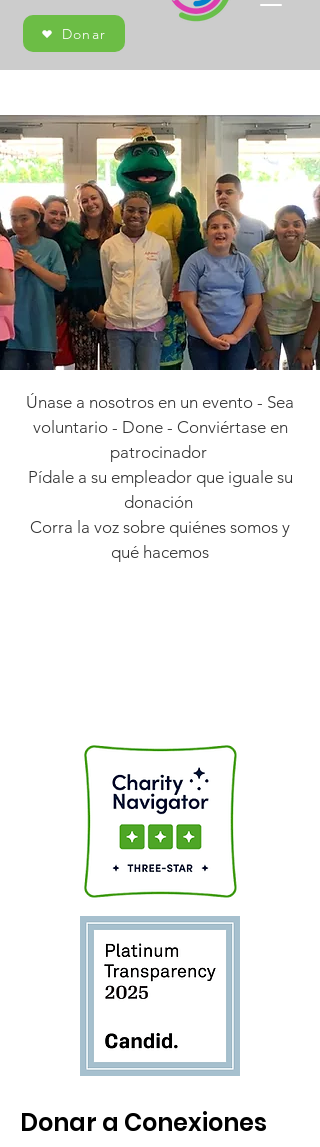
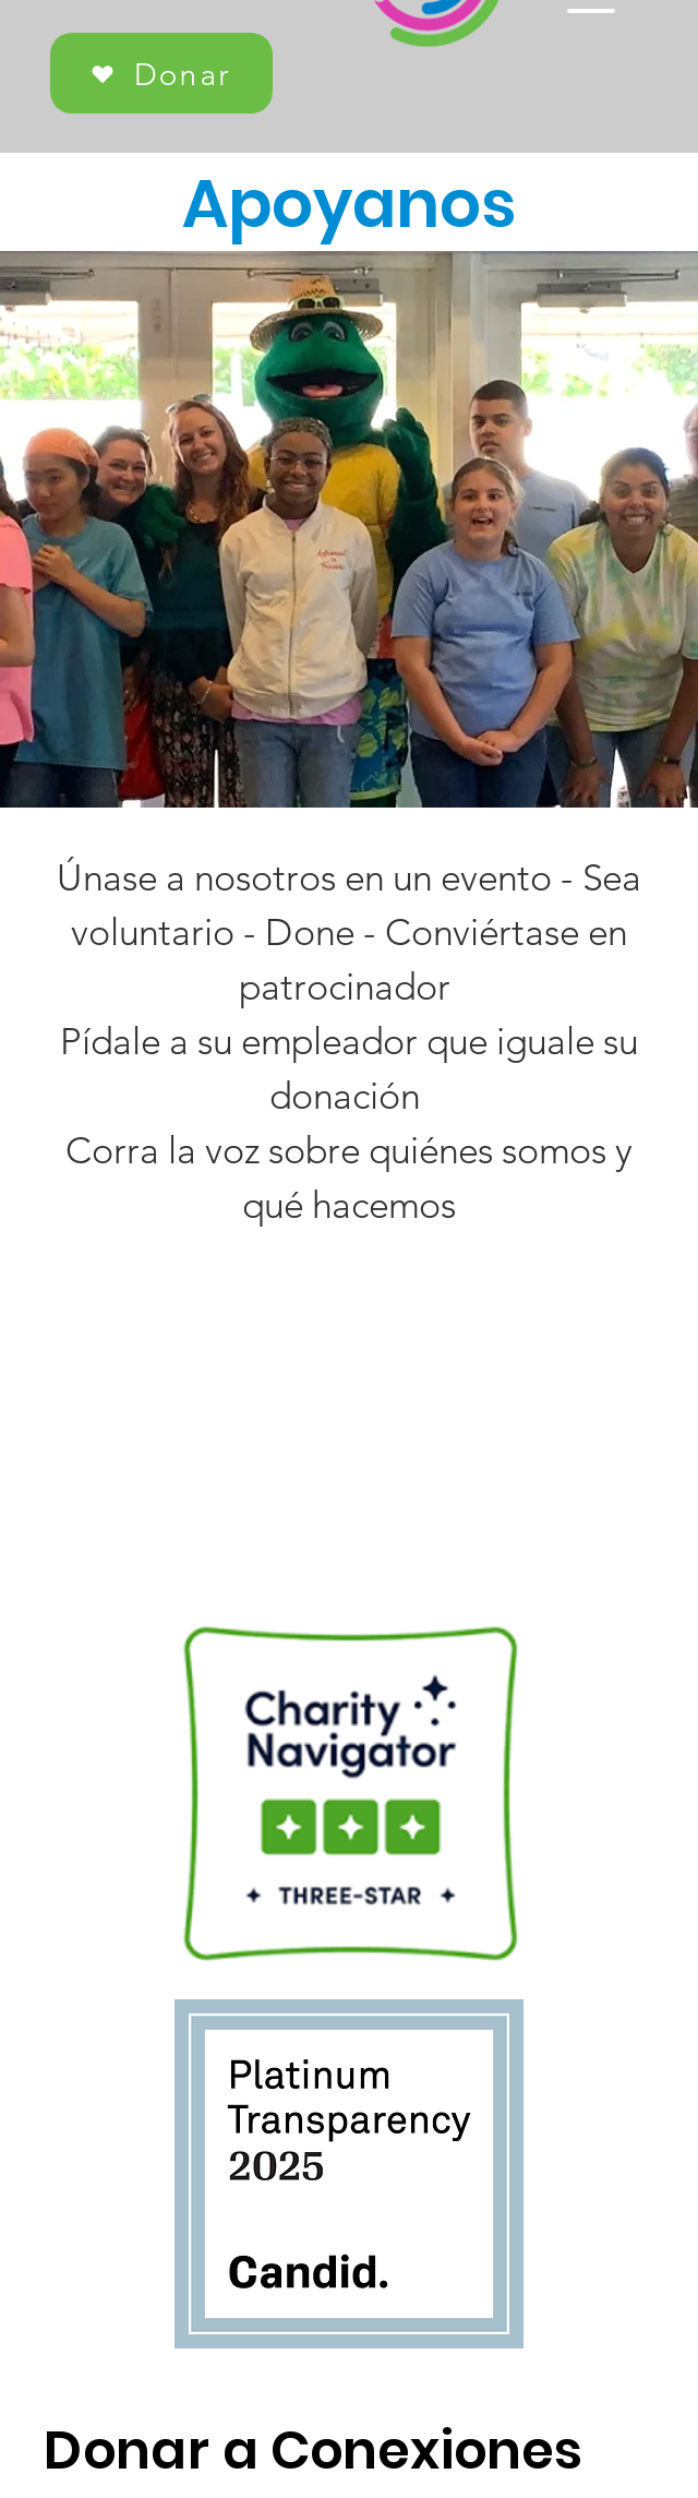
none -> [182,159,516,251] Apoyanos

